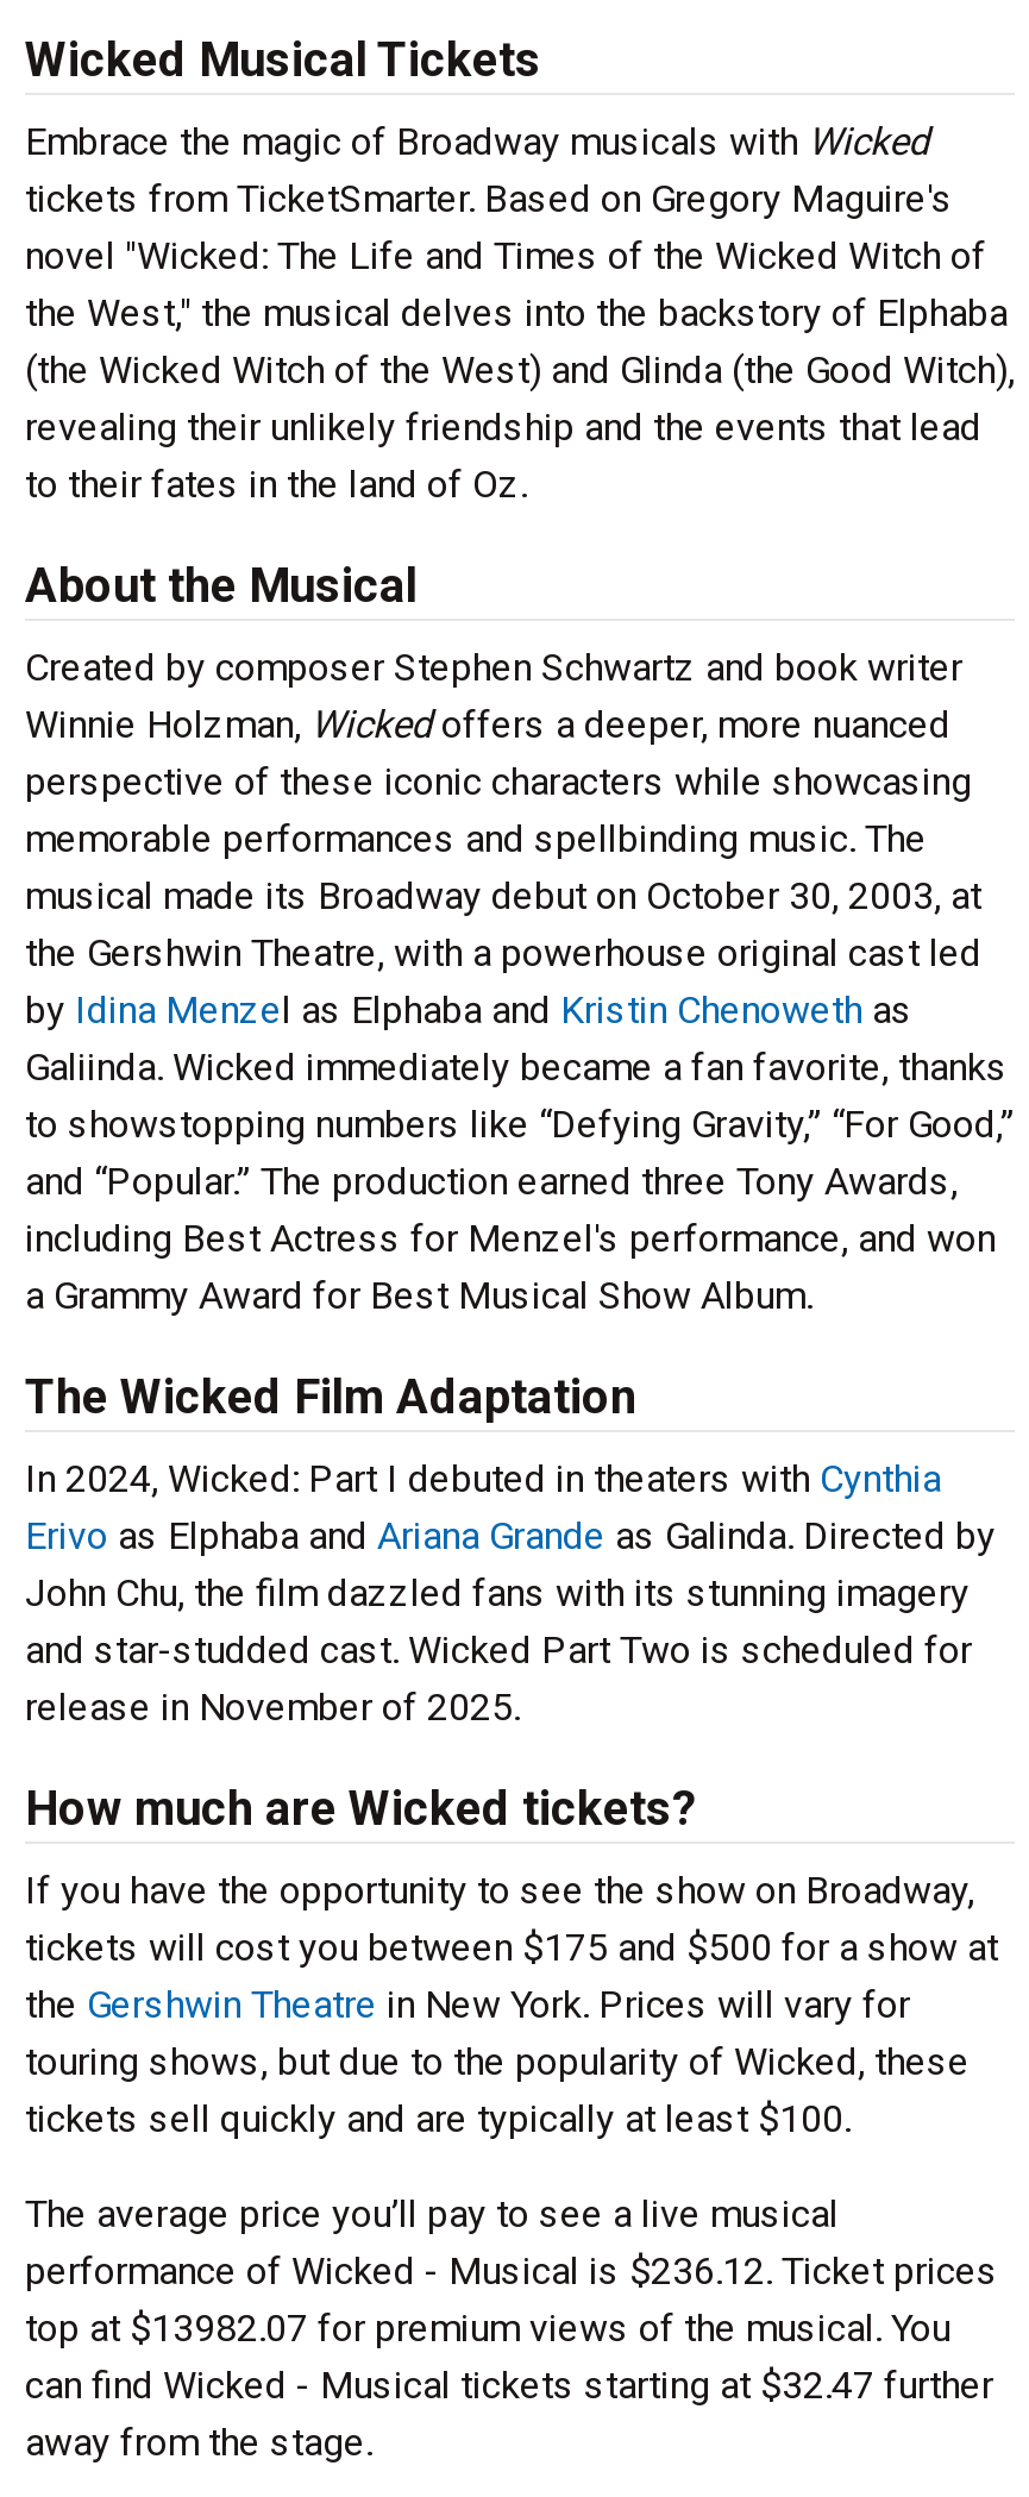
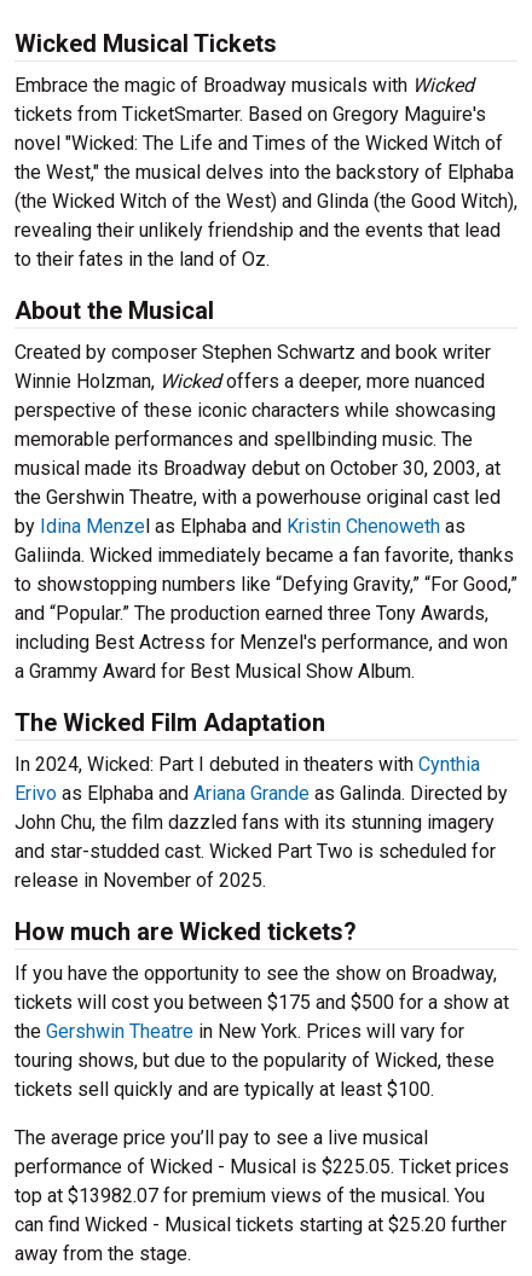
[25,2248,998,2294] performance of Wicked - Musical is $236.12. Ticket prices -> [15,1155,509,1178] performance of Wicked - Musical is $225.05. Ticket prices
[25,2363,993,2408] can find Wicked - Musical tickets starting at $32.47 further -> [15,1213,507,1236] can find Wicked - Musical tickets starting at $25.20 further

